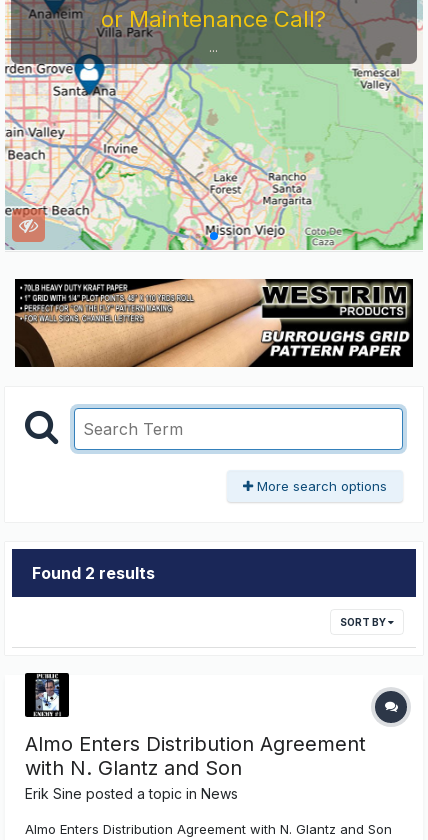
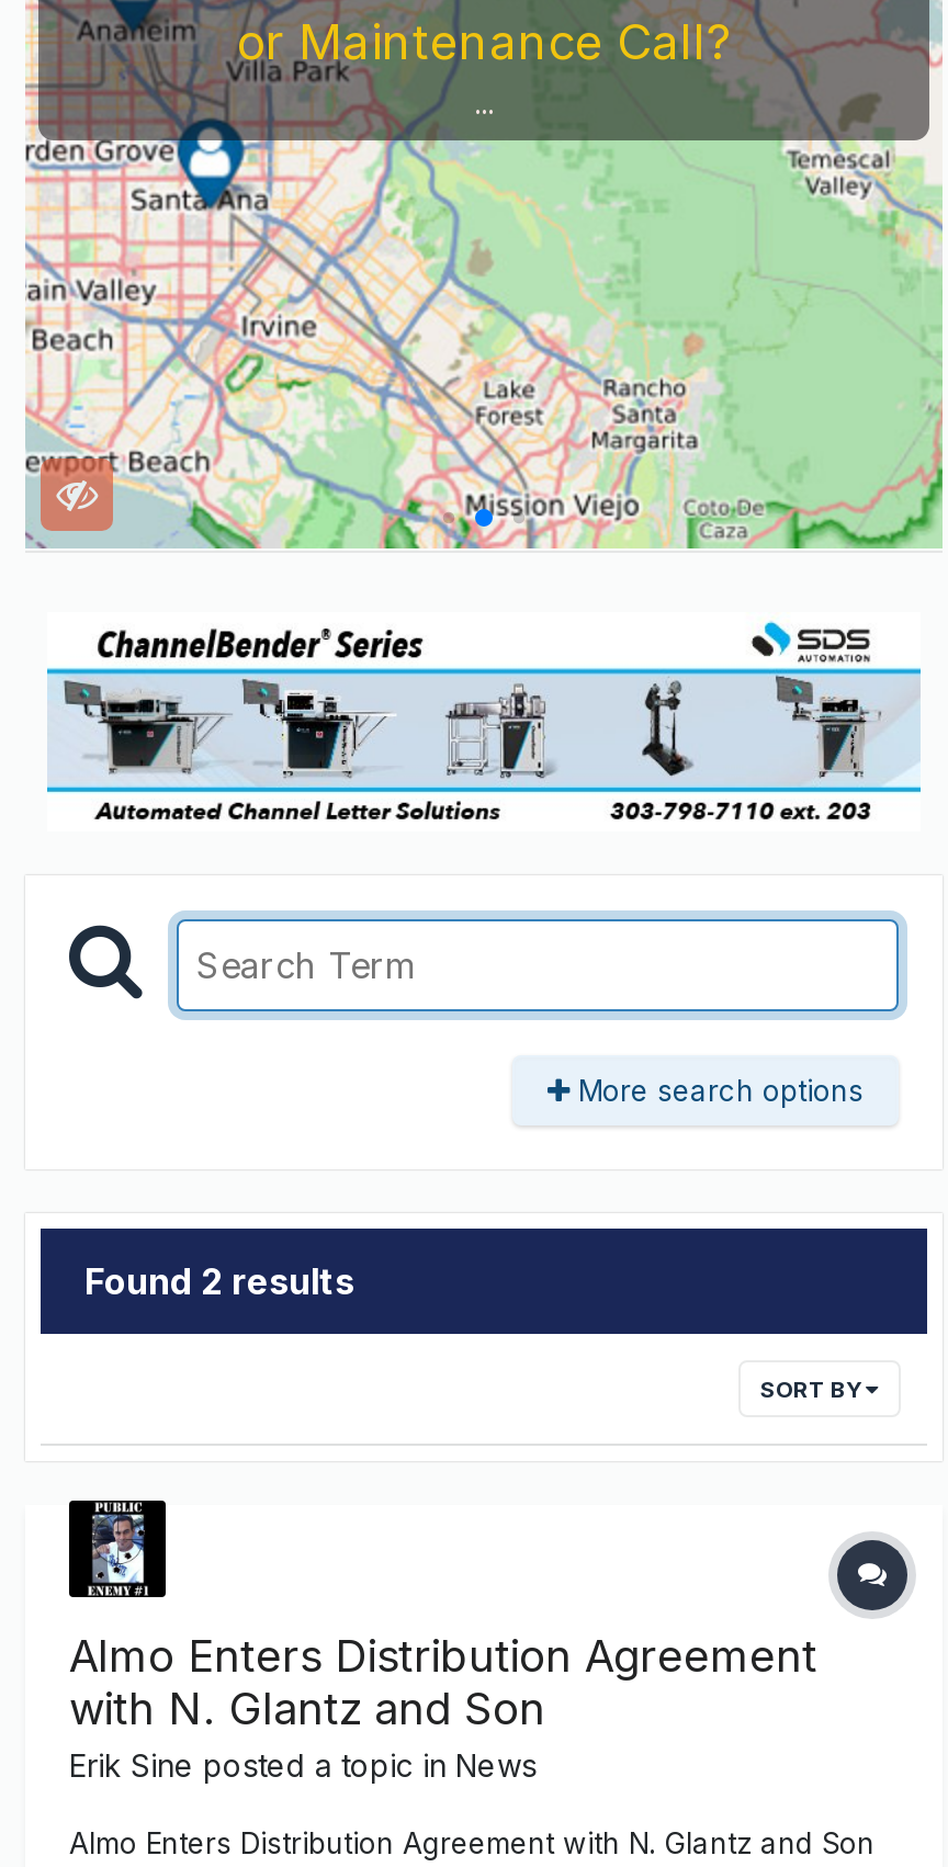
[14,278,414,368] [image] -> [45,621,923,823] [image]

